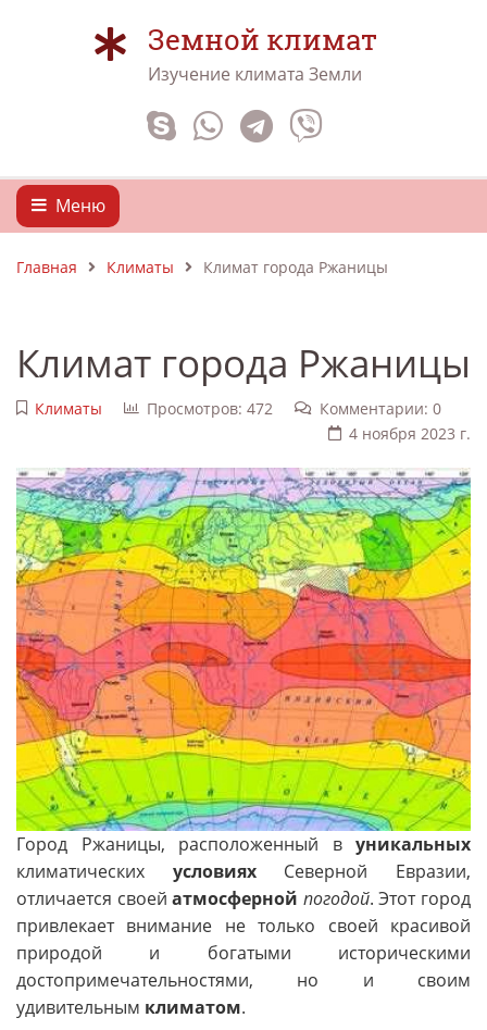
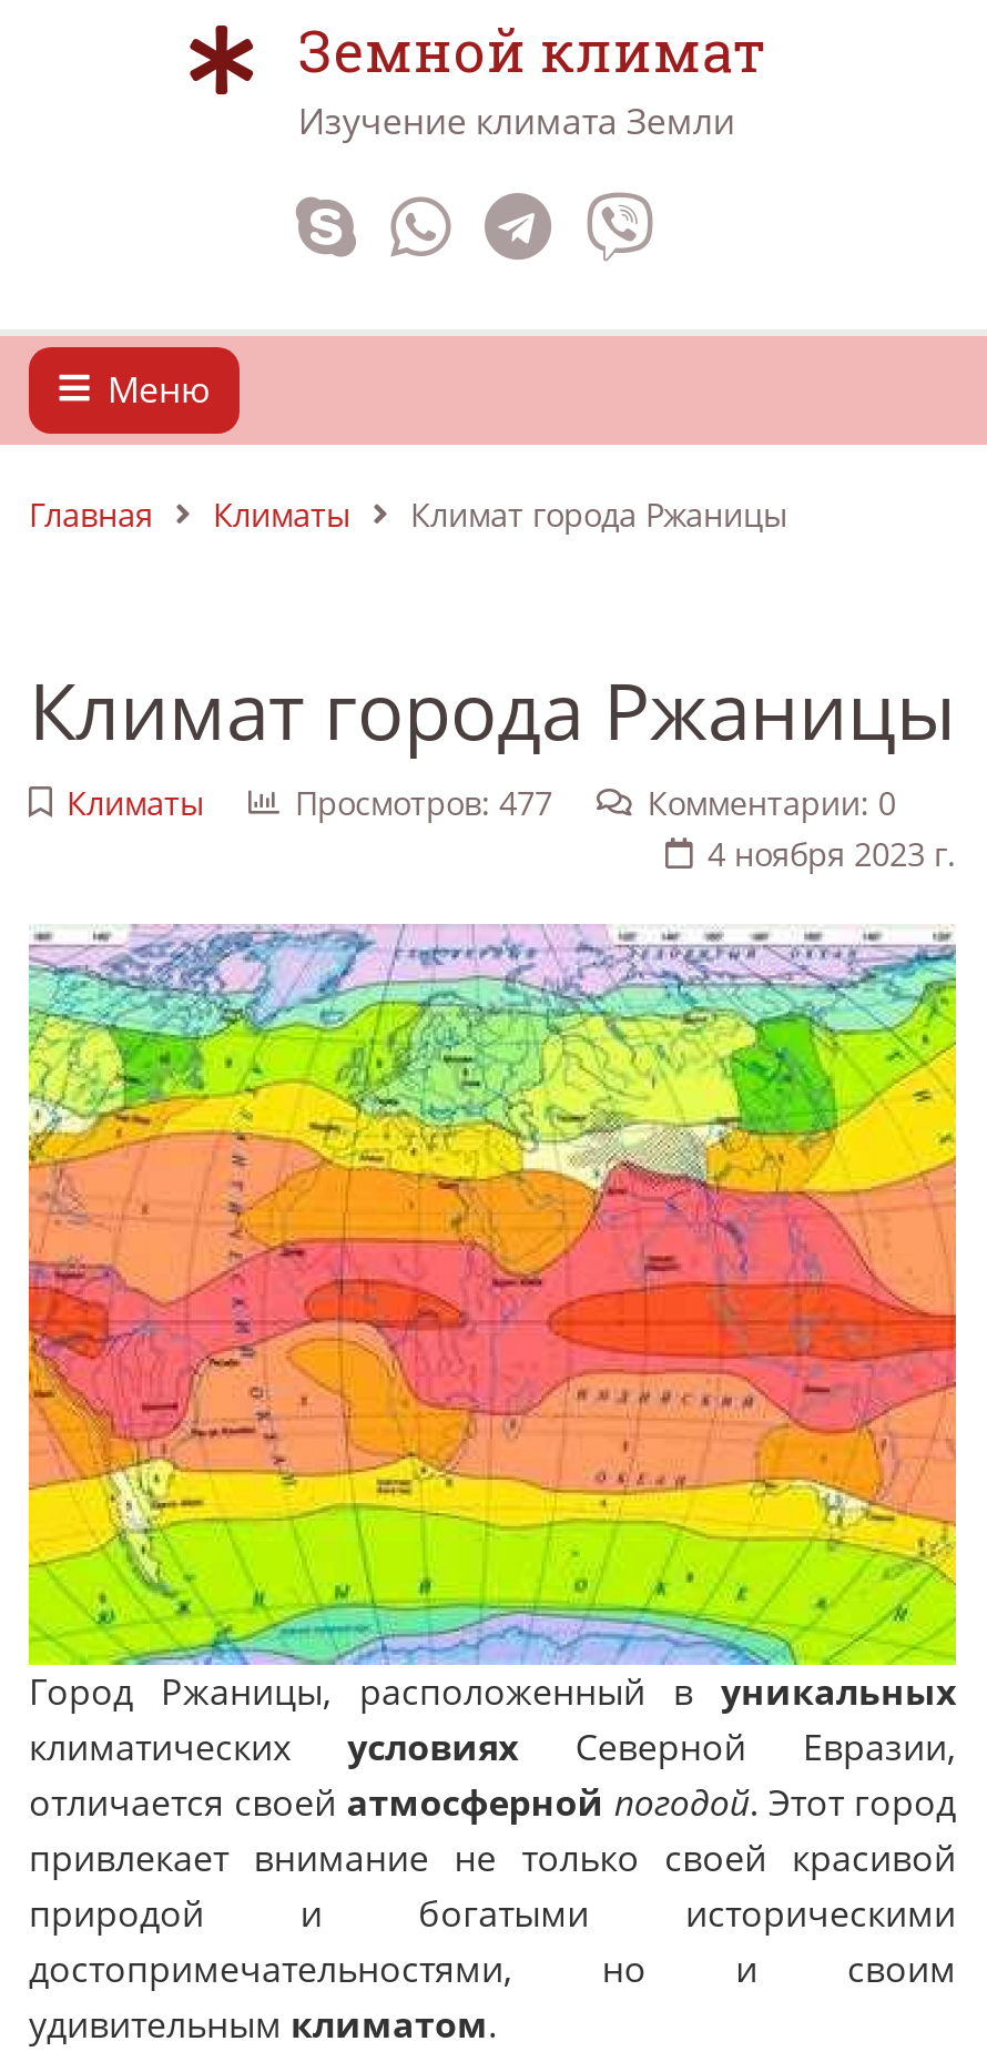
[147,398,273,419] Просмотров: 472 -> [295,782,552,824] Просмотров: 477

